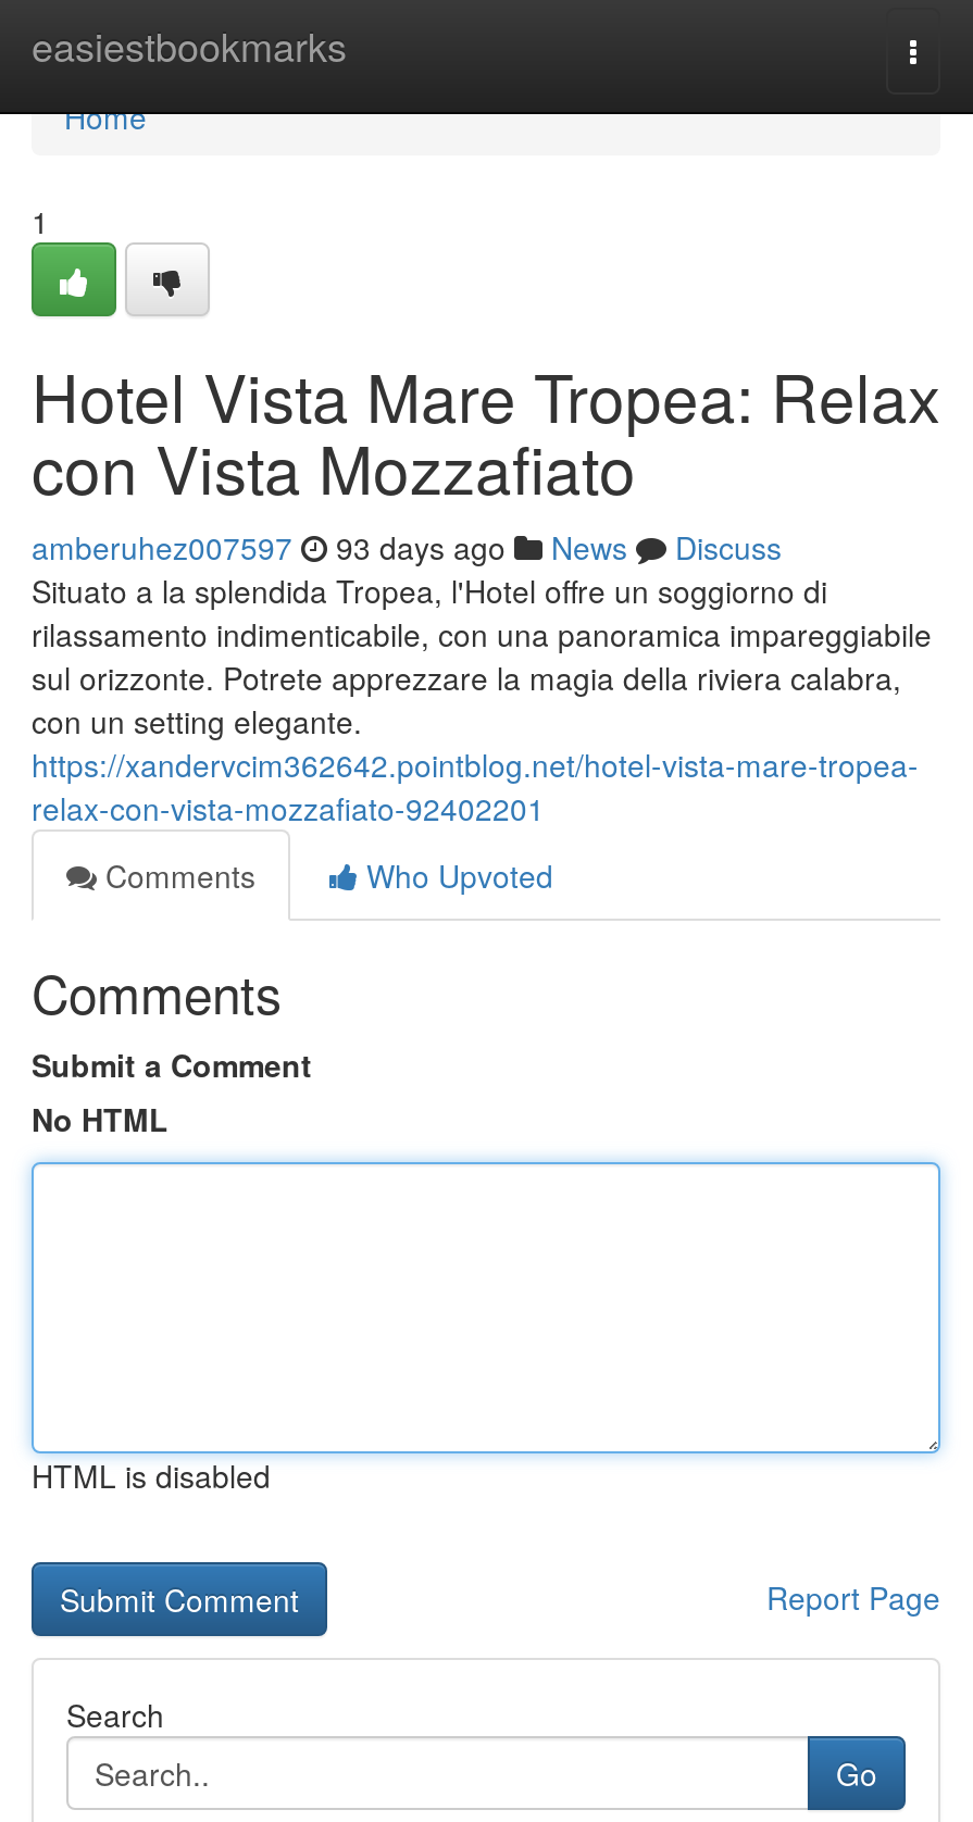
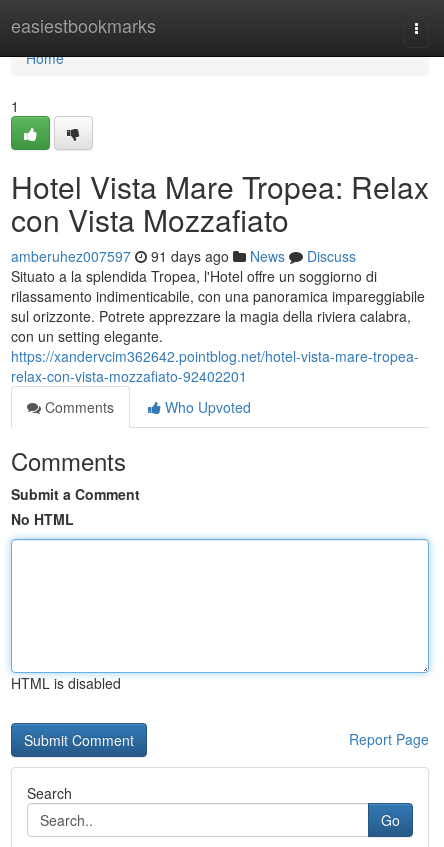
[32,525,782,569] amberuhez007597 93 days ago News Discuss -> [11,246,356,266] amberuhez007597 91 days ago News Discuss

